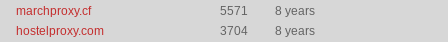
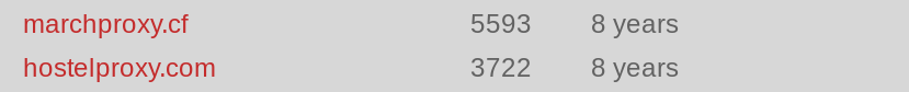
[220,4,315,18] 5571 8 years -> [470,9,679,39] 5593 8 years
[220,24,315,38] 3704 8 years -> [470,53,679,83] 3722 8 years

